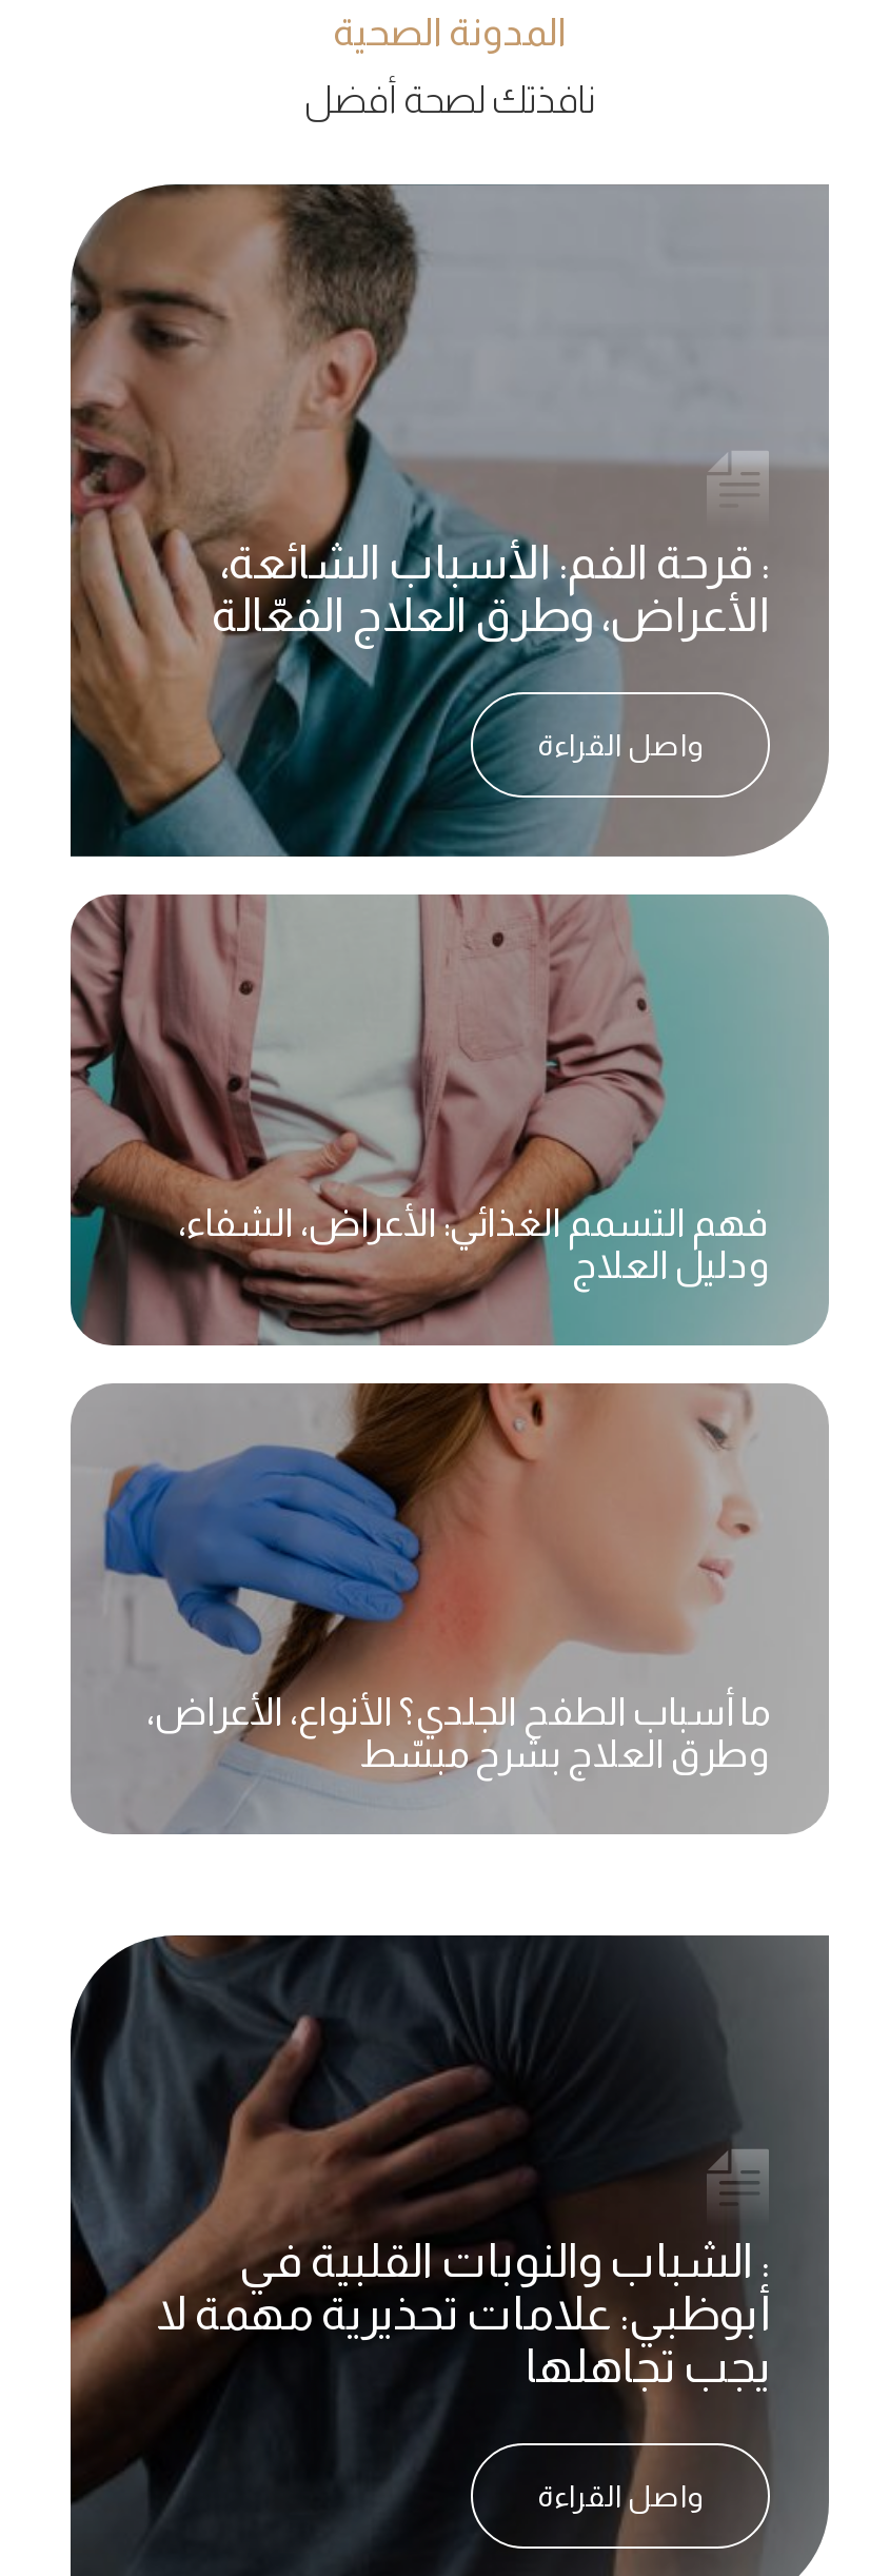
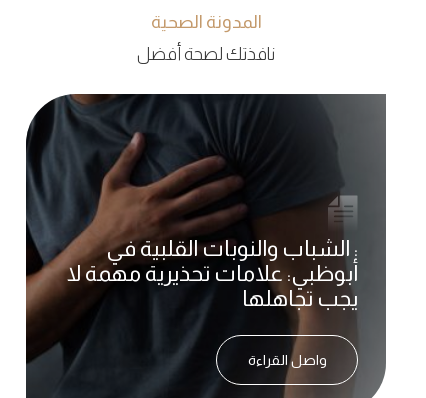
[68,184,829,859] [image] | : قرحة الفم: الأسباب الشائعة، | الأعراض، وطرق العلاج الفعّالة | واصل القراءة -> none
[68,892,831,1348] [image] | فهم التسمم الغذائي: الأعراض، الشفاء، | ودليل العلاج -> none
[71,1381,829,1836] [image] | ما أسباب الطفح الجلدي؟ الأنواع، الأعراض، | وطرق العلاج بشرح مبسّط -> none

